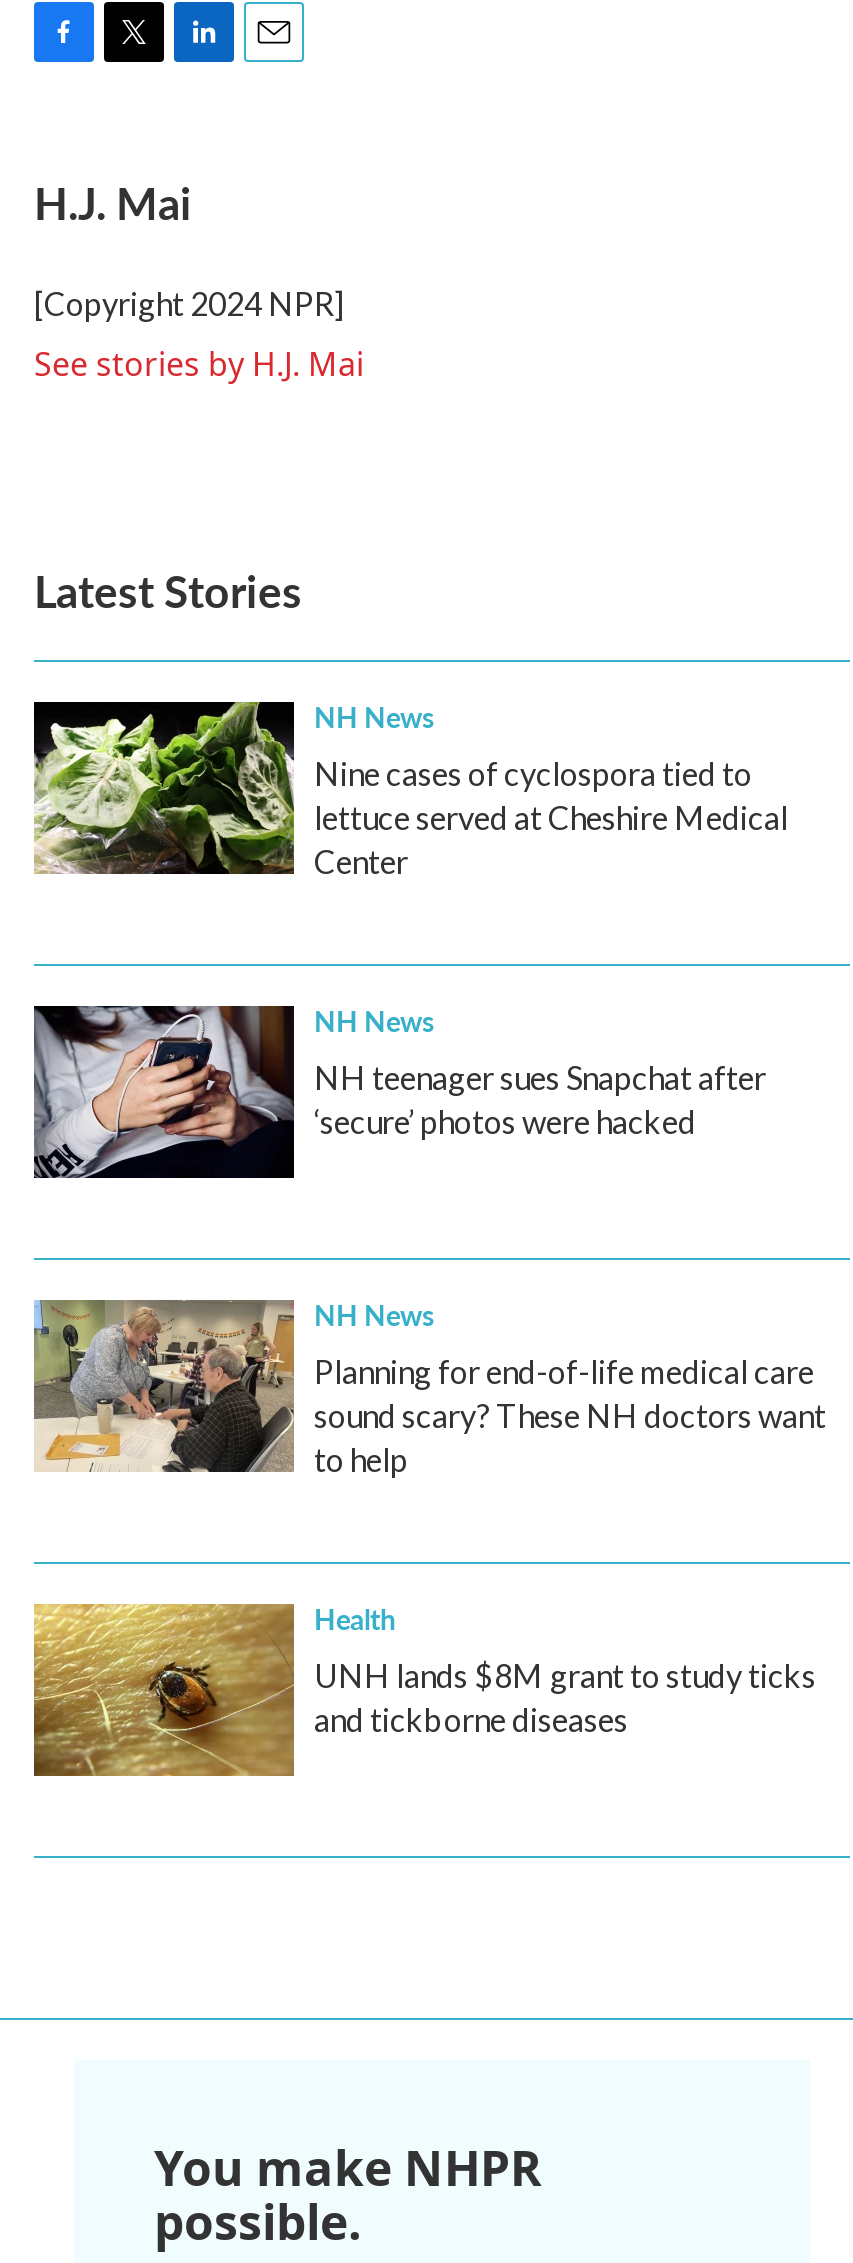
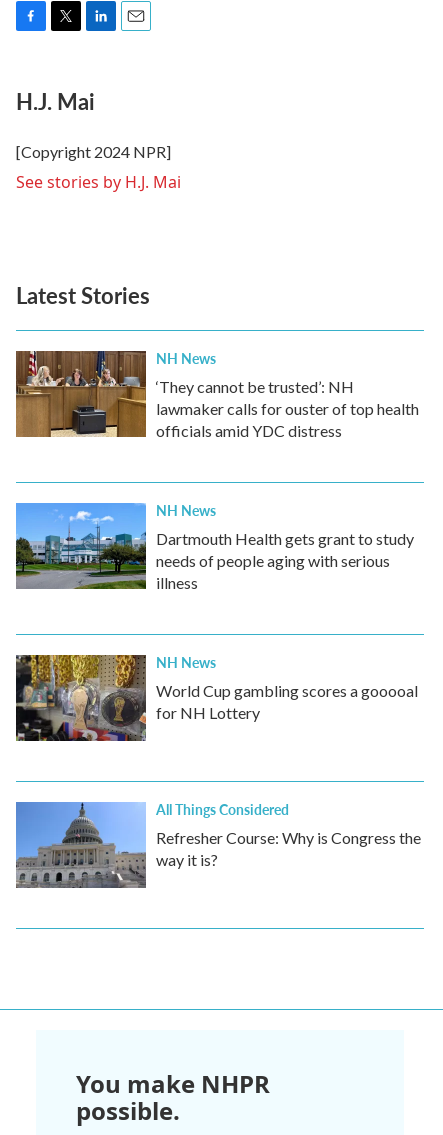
[32,700,788,880] [image] | Nine cases of cyclospora tied to | lettuce served at Cheshire Medical | Center -> [15,350,419,440] [image] | ‘They cannot be trusted’: NH | lawmaker calls for ouster of top health | officials amid YDC distress
[32,1004,766,1180] [image] | NH teenager sues Snapchat after | ‘secure’ photos were hacked -> [15,502,414,592] [image] | Dartmouth Health gets grant to study | needs of people aging with serious | illness
[32,1300,826,1478] [image] | Planning for end-of-life medical care | sound scary? These NH doctors want | to help -> [15,654,418,742] [image] | World Cup gambling scores a gooooal | for NH Lottery
[32,1598,816,1778] [image] | Health | UNH lands $8M grant to study ticks | and tickborne diseases -> [15,799,421,889] [image] | All Things Considered | Refresher Course: Why is Congress the | way it is?

